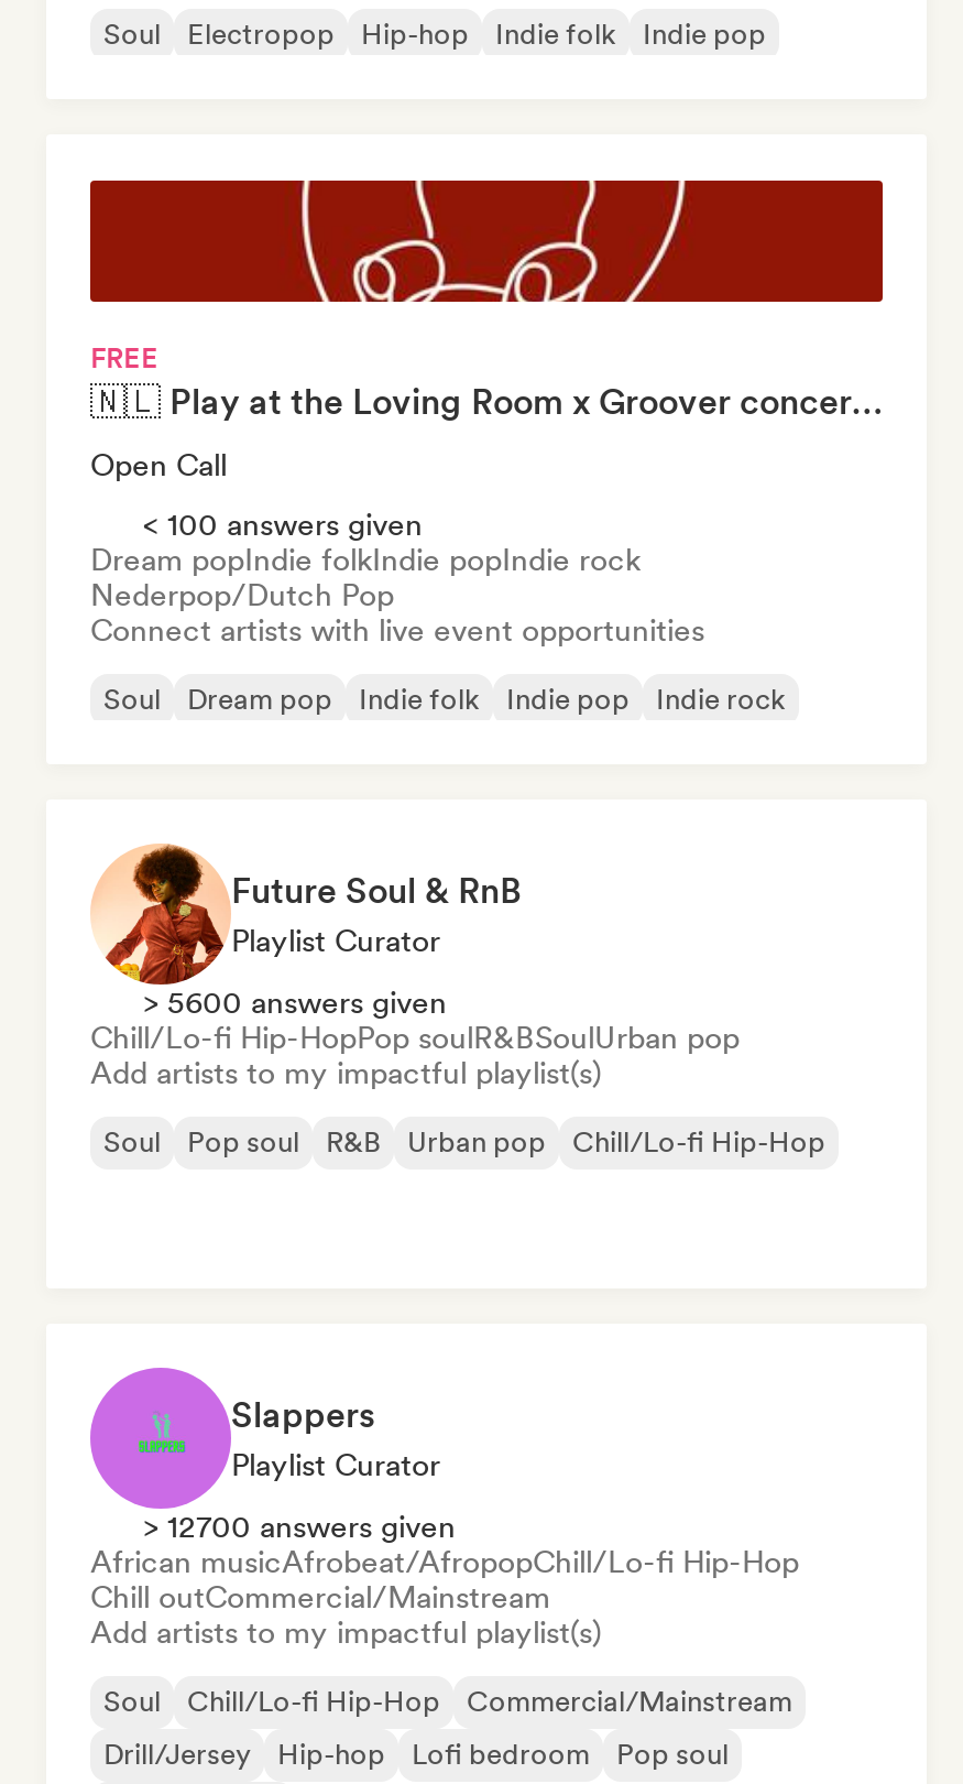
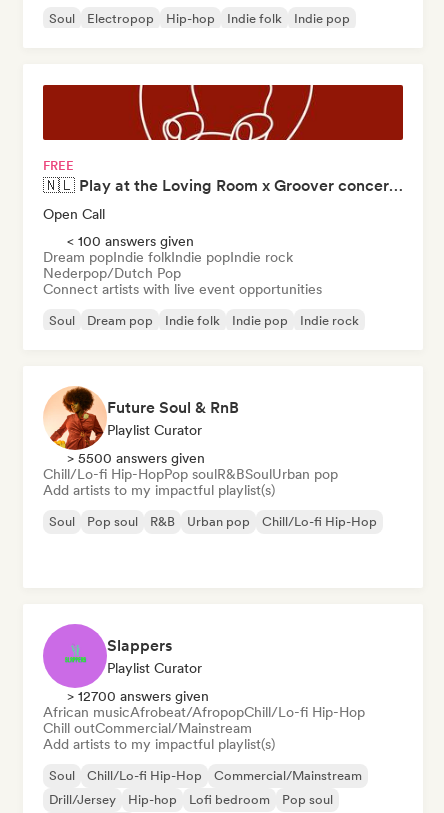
[143,985,447,1020] > 5600 answers given -> [67,450,205,466] > 5500 answers given

